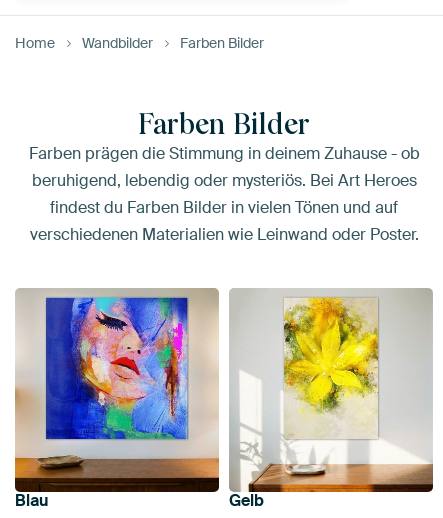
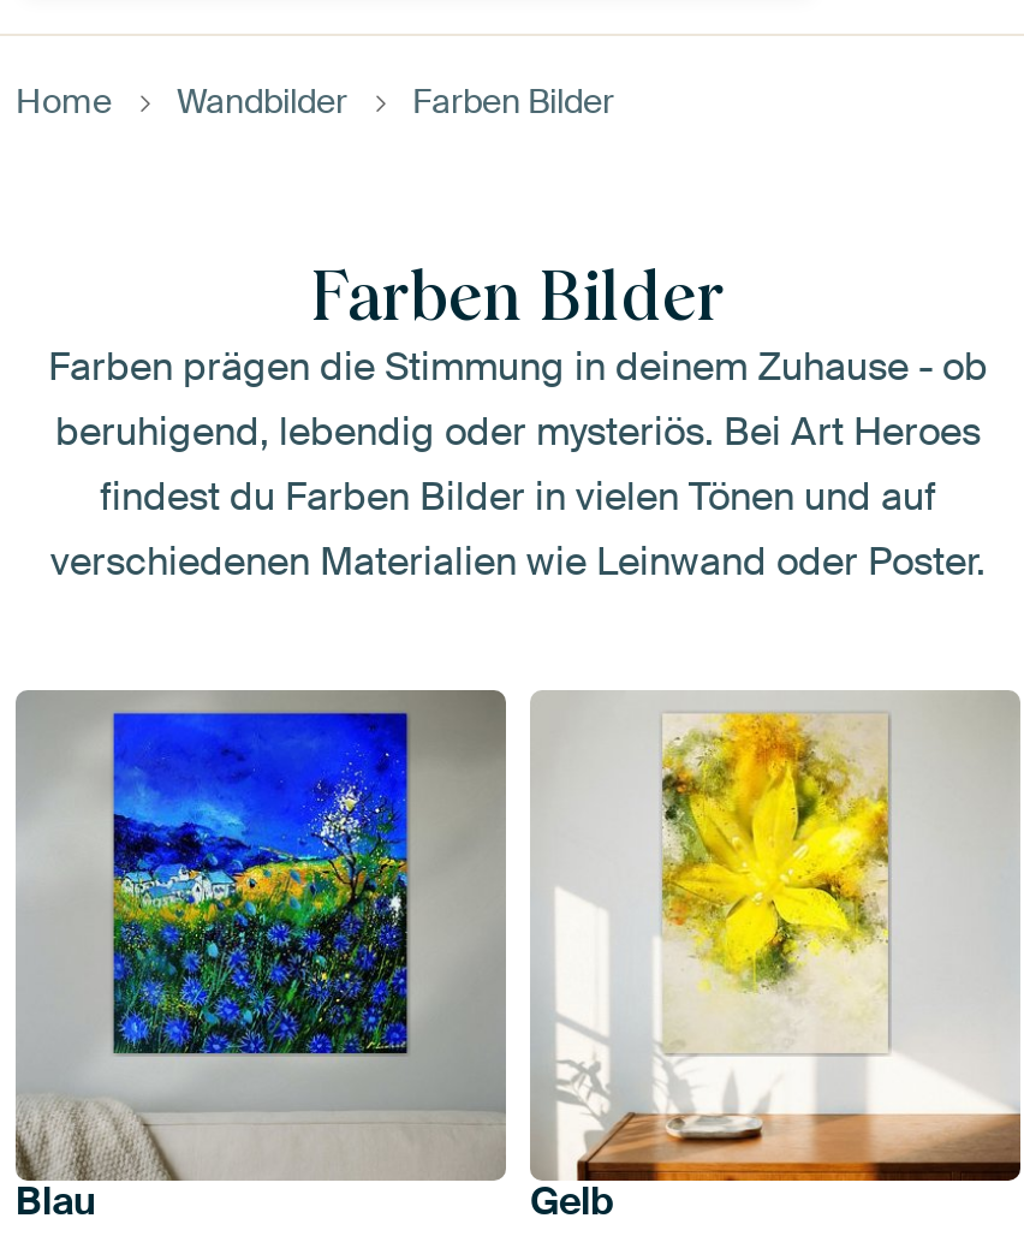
[14,288,219,492] [image] -> [16,693,506,1181] [image]

